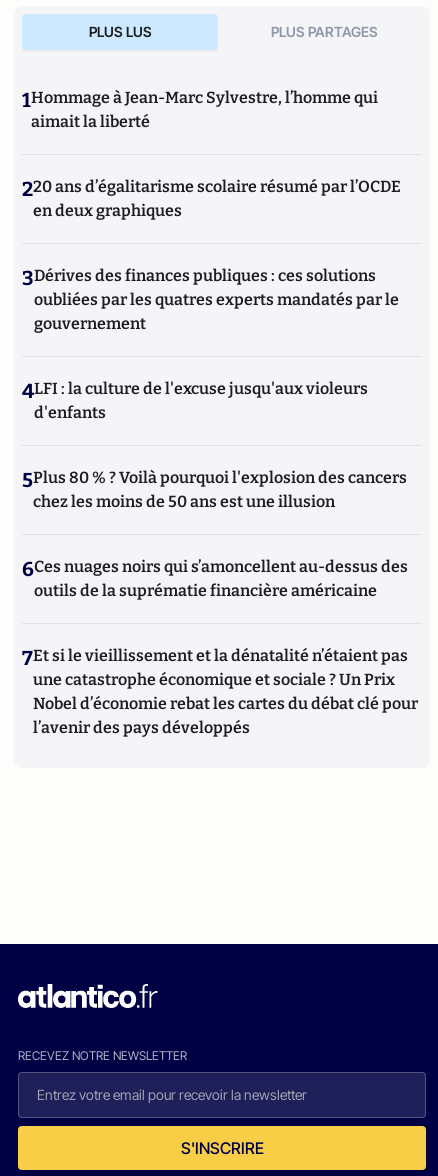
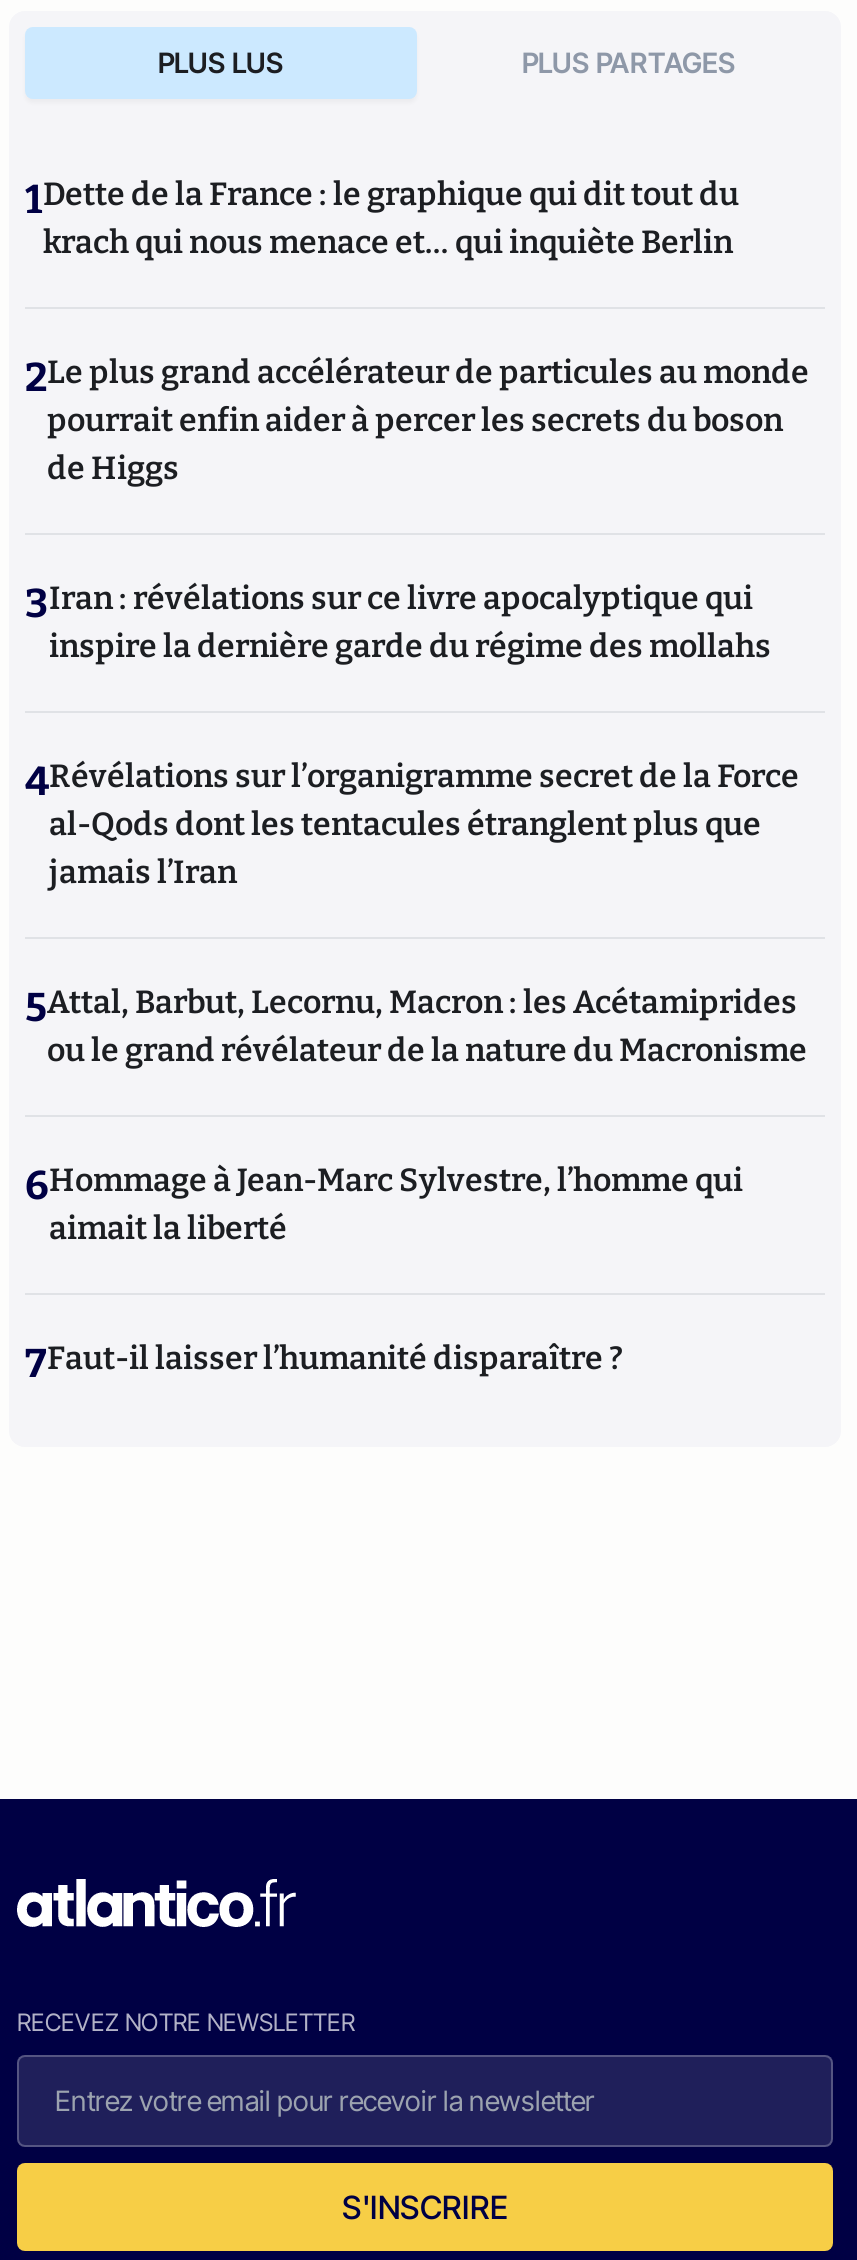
[22,88,378,112] 1Hommage à Jean-Marc Sylvestre, l’homme qui -> [25,175,809,1209] 1Dette de la France : le graphique qui dit tout du | krach qui nous menace et… qui inquiète Berlin | 2Le plus grand accélérateur de particules au monde | pourrait enfin aider à percer les secrets du boson | de Higgs | 3Iran : révélations sur ce livre apocalyptique qui | inspire la dernière garde du régime des mollahs | 4Révélations sur l’organigramme secret de la Force | al-Qods dont les tentacules étranglent plus que | jamais l’Iran | 5Attal, Barbut, Lecornu, Macron : les Acétamiprides | ou le grand révélateur de la nature du Macronisme | 6Hommage à Jean-Marc Sylvestre, l’homme qui
moved [31,112,150,131] -> [49,1209,287,1247]: aimait la liberté
[22,177,418,737] 220 ans d’égalitarisme scolaire résumé par l’OCDE | en deux graphiques | 3Dérives des finances publiques : ces solutions | oubliées par les quatres experts mandatés par le | gouvernement | 4LFI : la culture de l'excuse jusqu'aux violeurs | d'enfants | 5Plus 80 % ? Voilà pourquoi l'explosion des cancers | chez les moins de 50 ans est une illusion | 6Ces nuages noirs qui s’amoncellent au-dessus des | outils de la suprématie financière américaine | 7Et si le vieillissement et la dénatalité n’étaient pas | une catastrophe économique et sociale ? Un Prix | Nobel d’économie rebat les cartes du débat clé pour | l’avenir des pays développés -> [25,1339,623,1387] 7Faut-il laisser l’humanité disparaître ?

